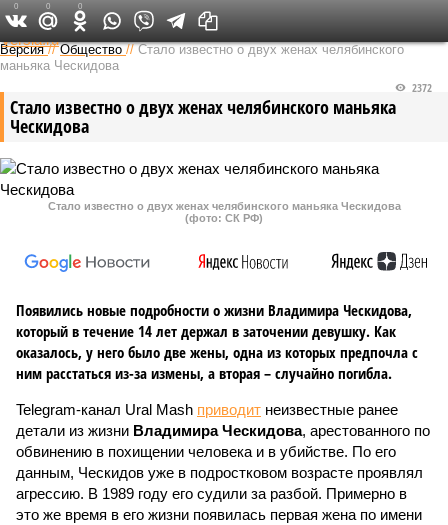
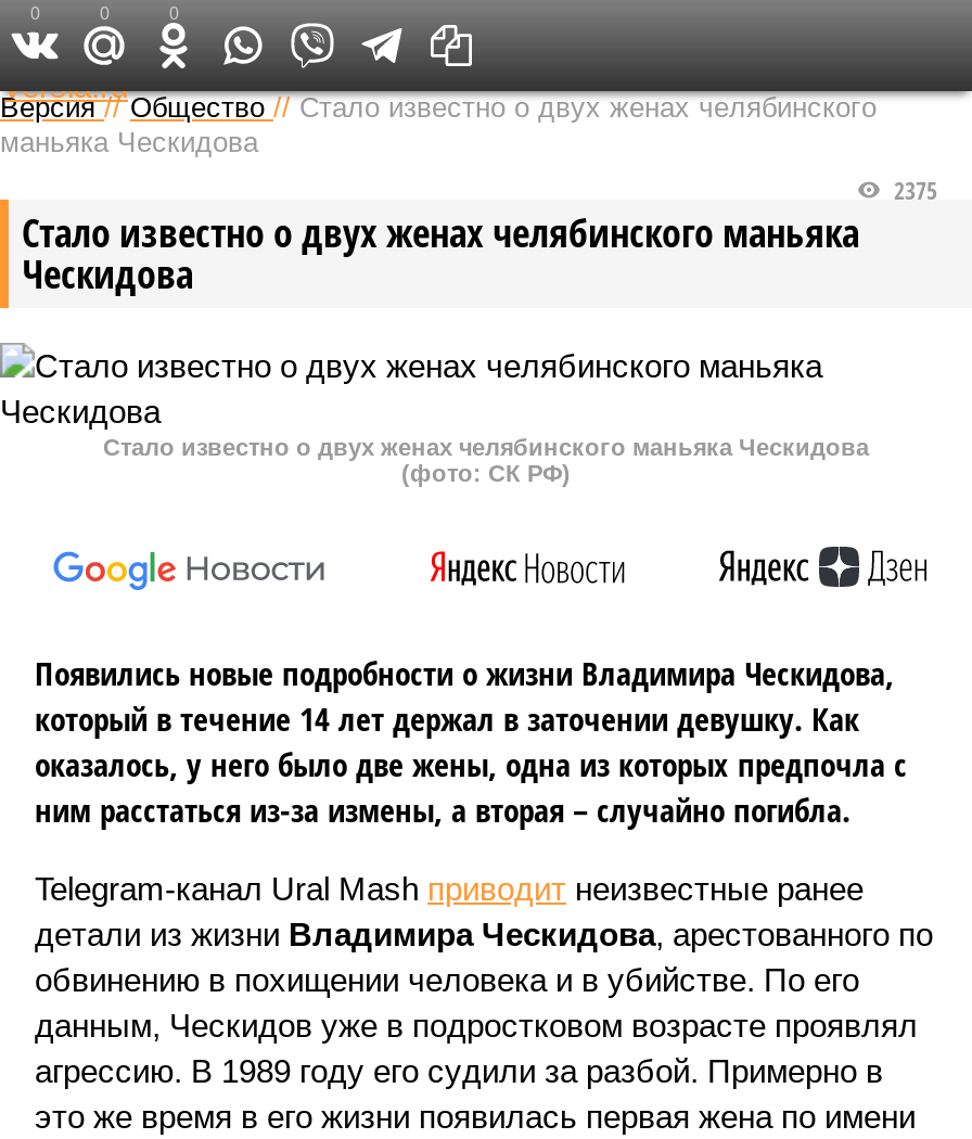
[409,80,432,95] 2372 -> [887,174,937,206] 2375

